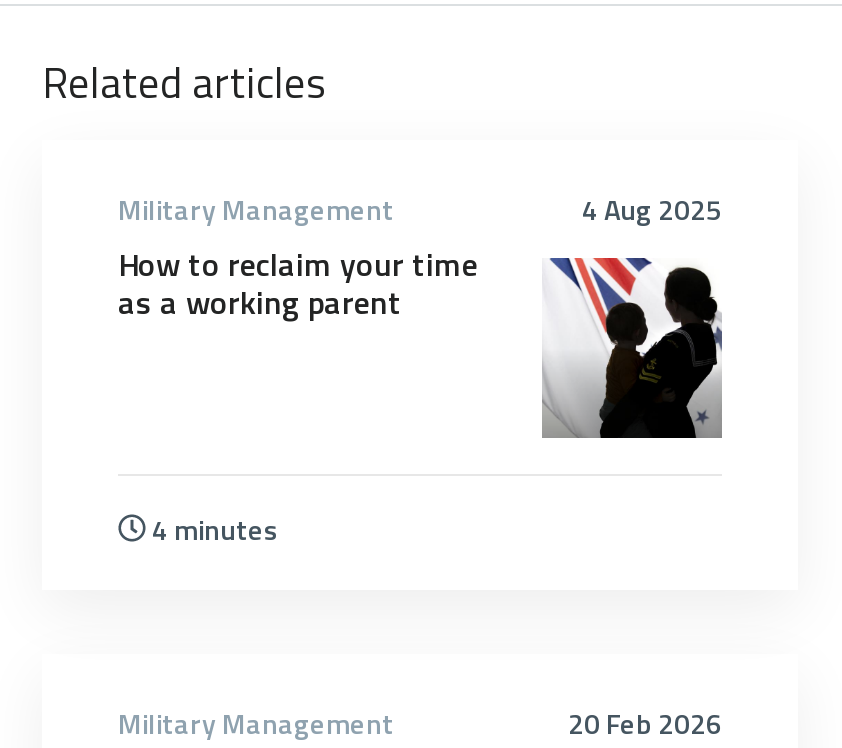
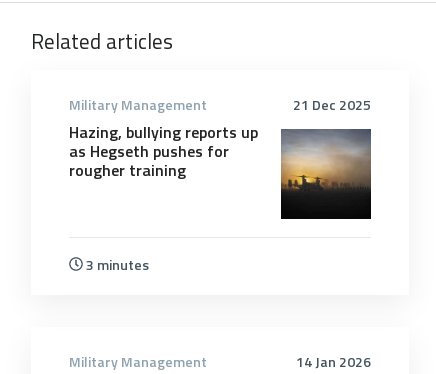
[582,187,722,229] 4 Aug 2025 -> [293,94,371,115] 21 Dec 2025
[118,239,722,438] [image] | How to reclaim your time | as a working parent -> [69,120,372,219] [image] | Hazing, bullying reports up | as Hegseth pushes for | rougher training
[146,507,278,549] 4 minutes -> [83,254,149,275] 3 minutes
[568,701,722,743] 20 Feb 2026 -> [296,351,371,372] 14 Jan 2026

